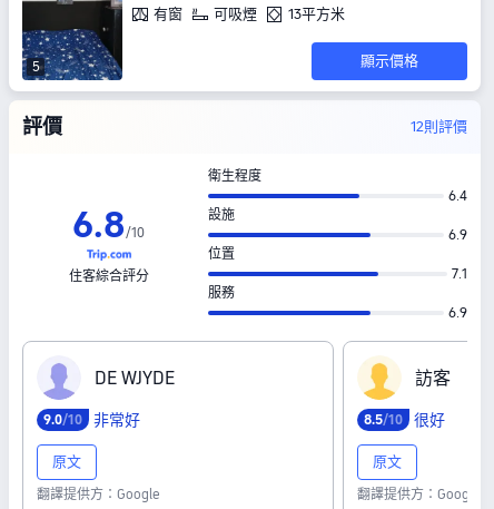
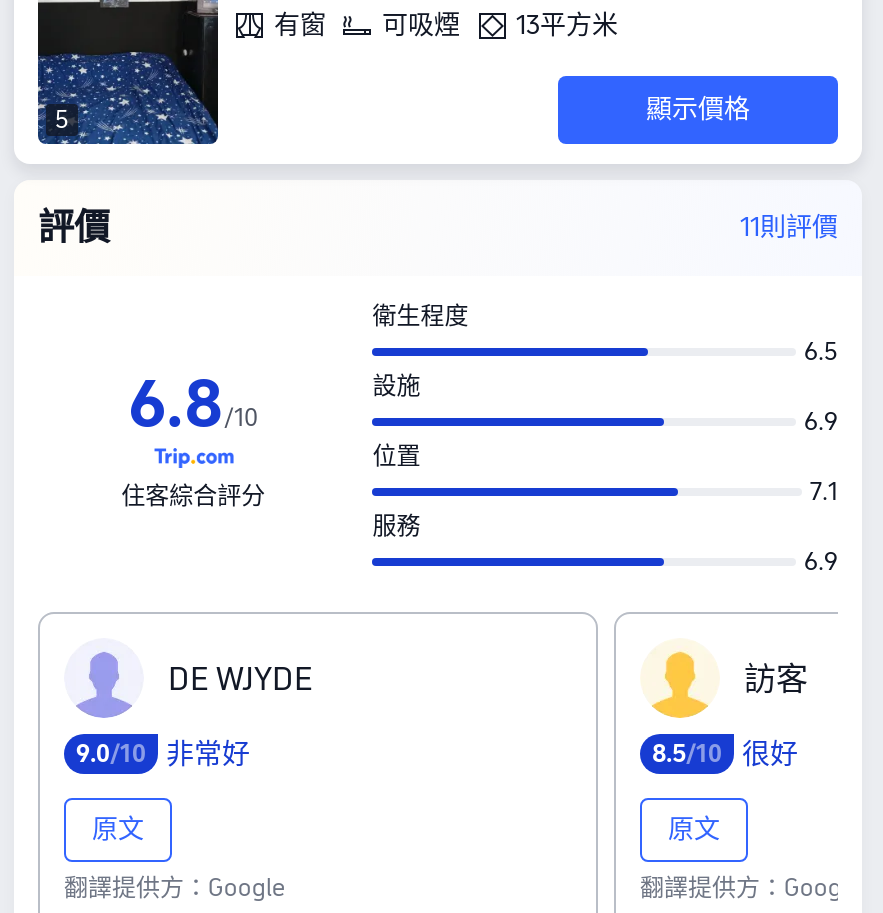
[411,118,467,135] 12則評價 -> [740,212,838,242] 11則評價
[448,188,467,204] 6.4 -> [804,338,838,366] 6.5

